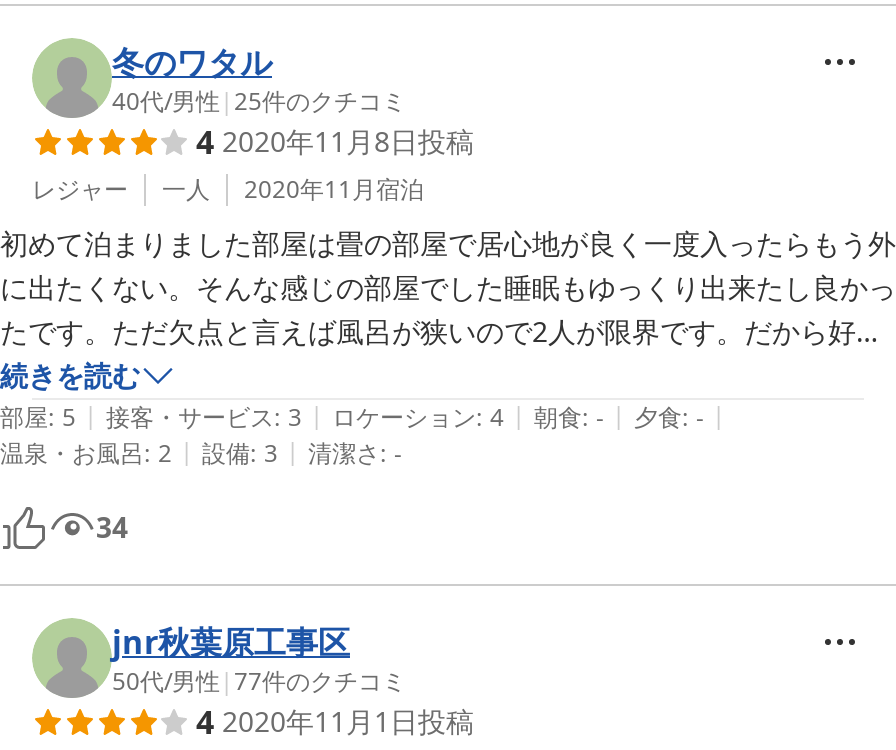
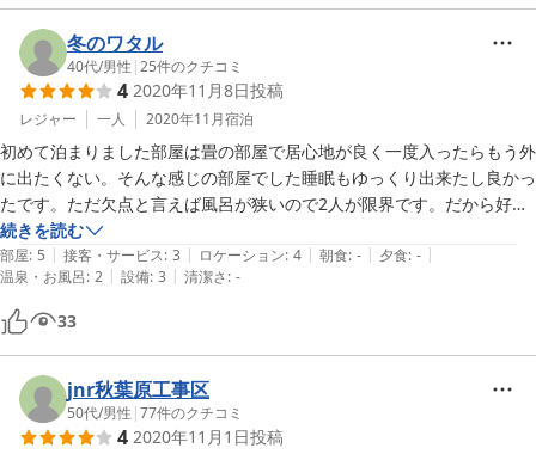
[96,508,128,546] 34 -> [57,309,77,332] 33

